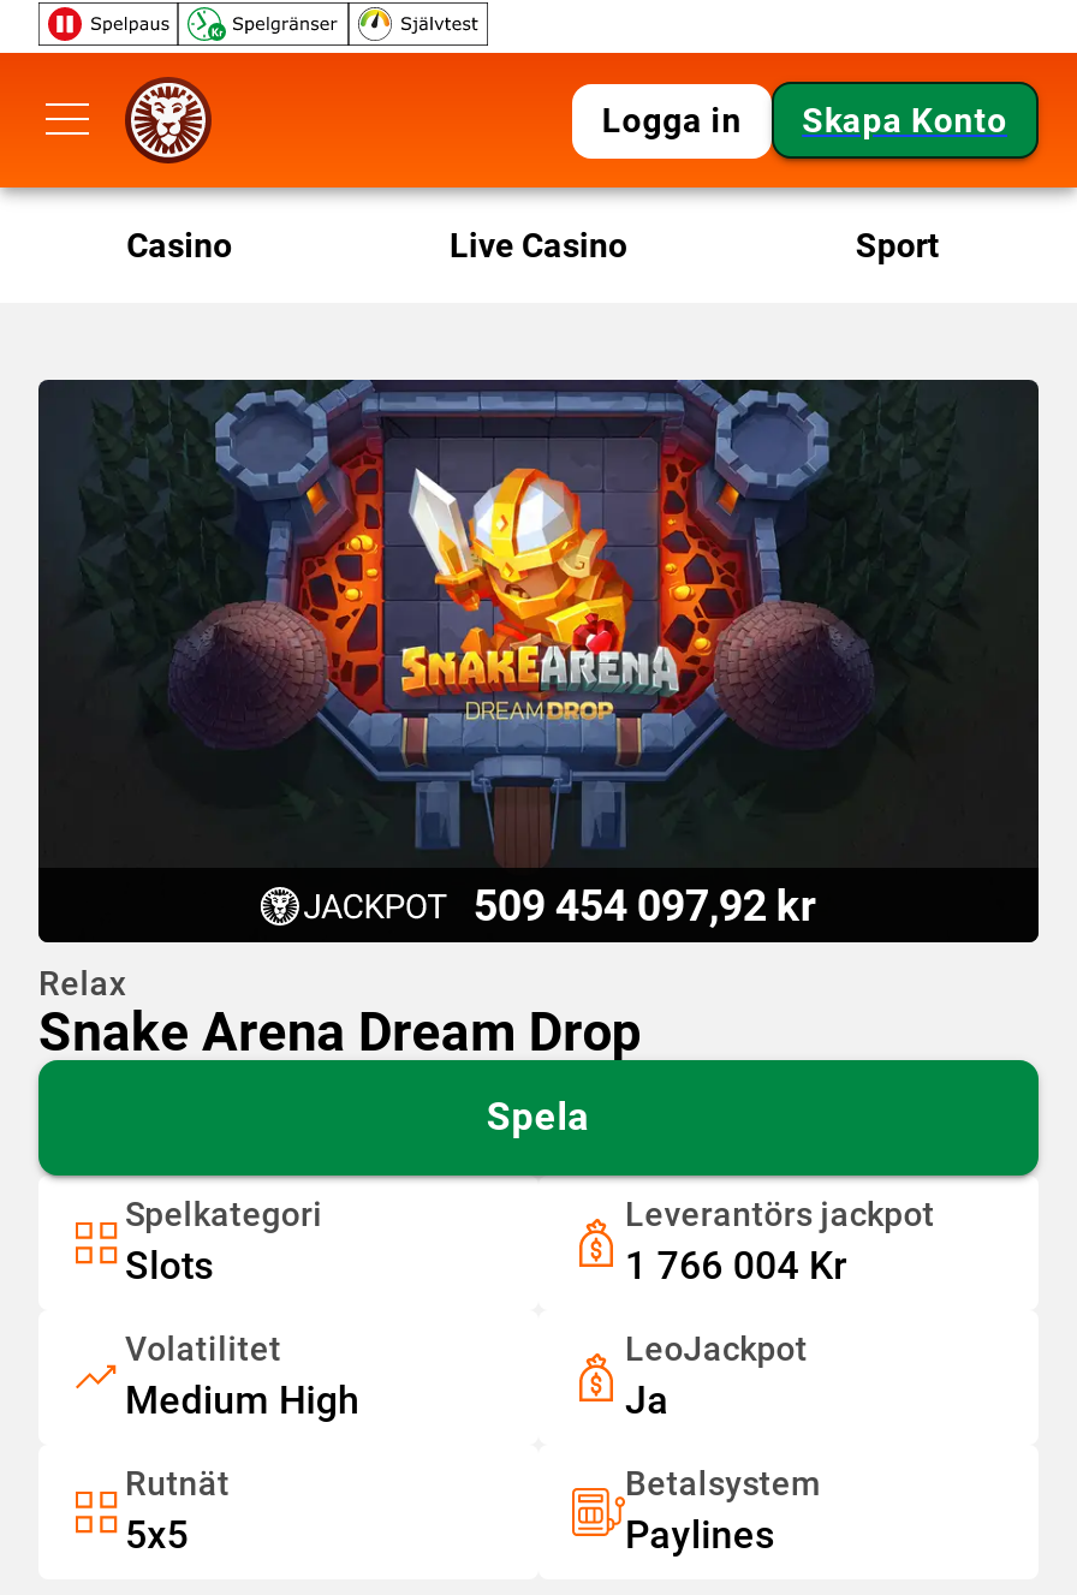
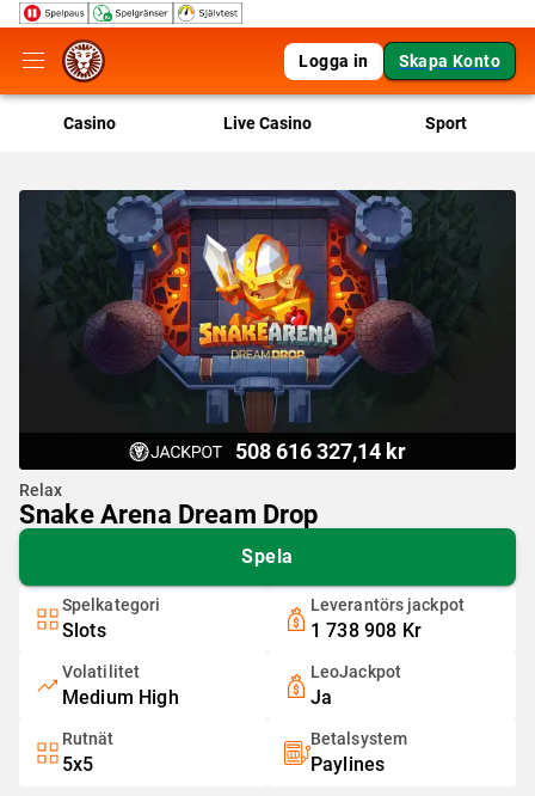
[473,880,817,930] 509 454 097,92 kr -> [235,439,406,464] 508 616 327,14 kr
[625,1243,848,1289] 1 766 004 Kr -> [310,619,421,642] 1 738 908 Kr

